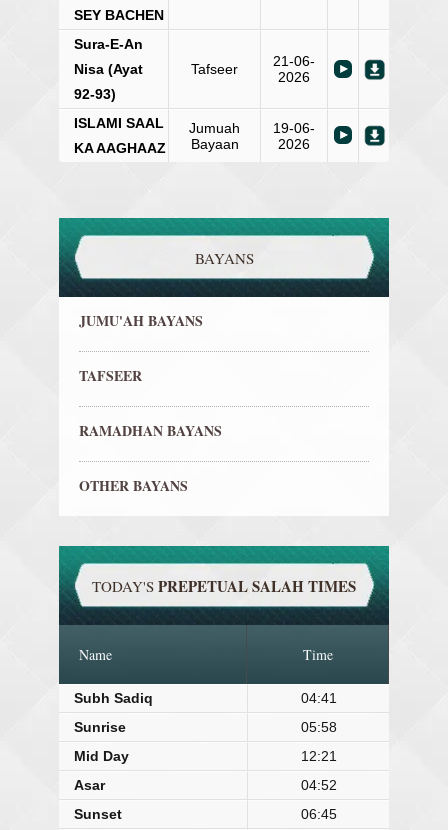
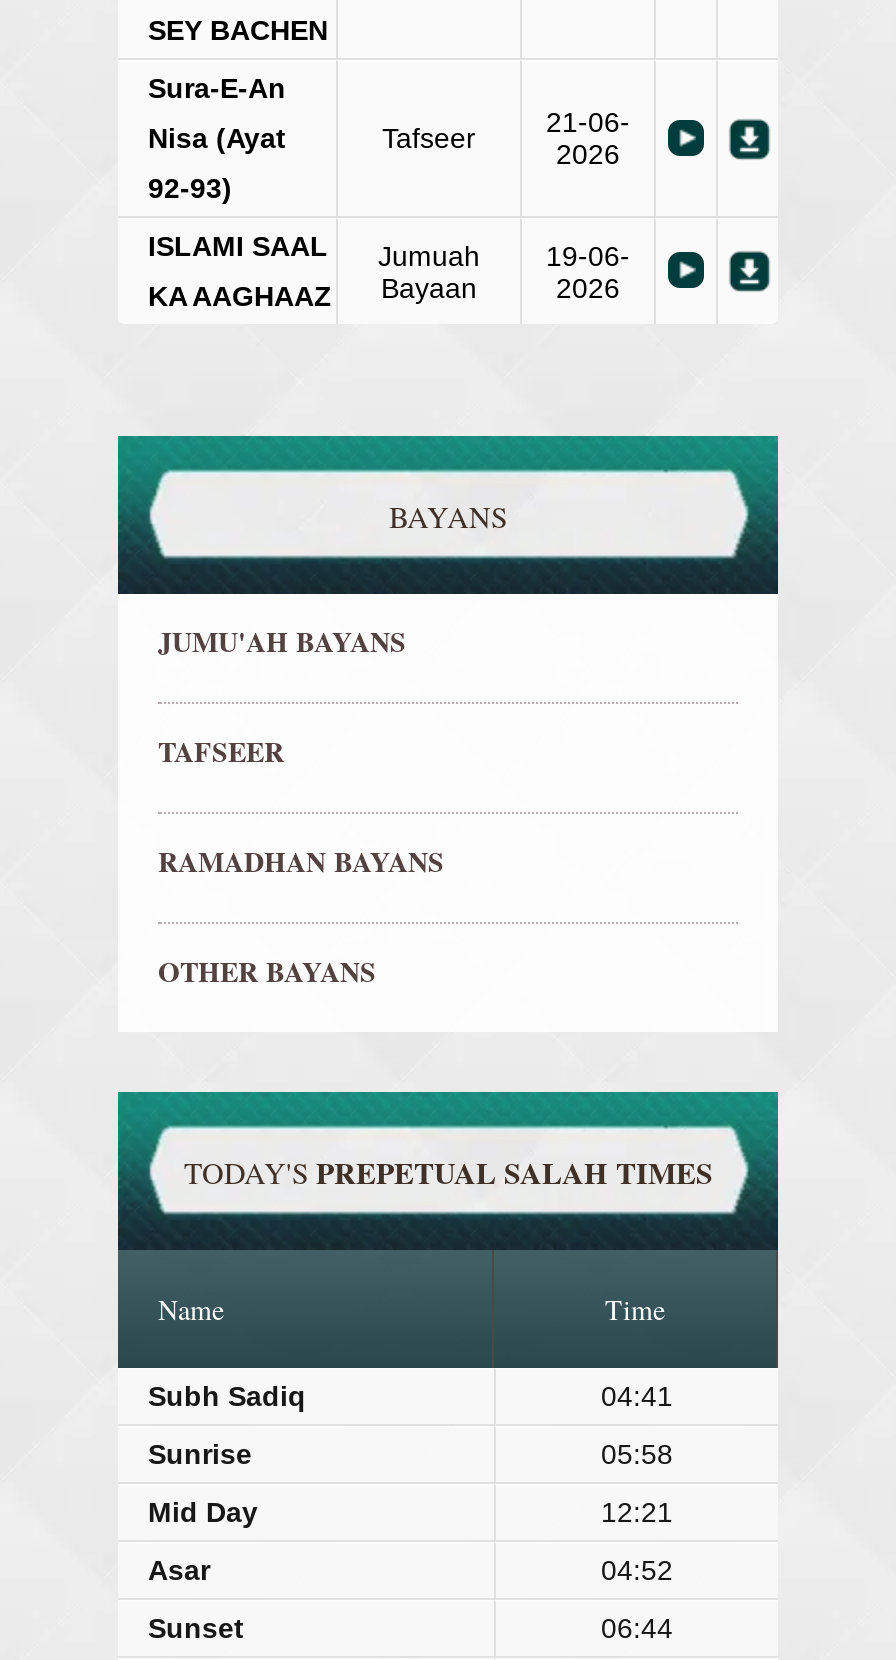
[300,806,336,822] 06:45 -> [601,1612,673,1644] 06:44

